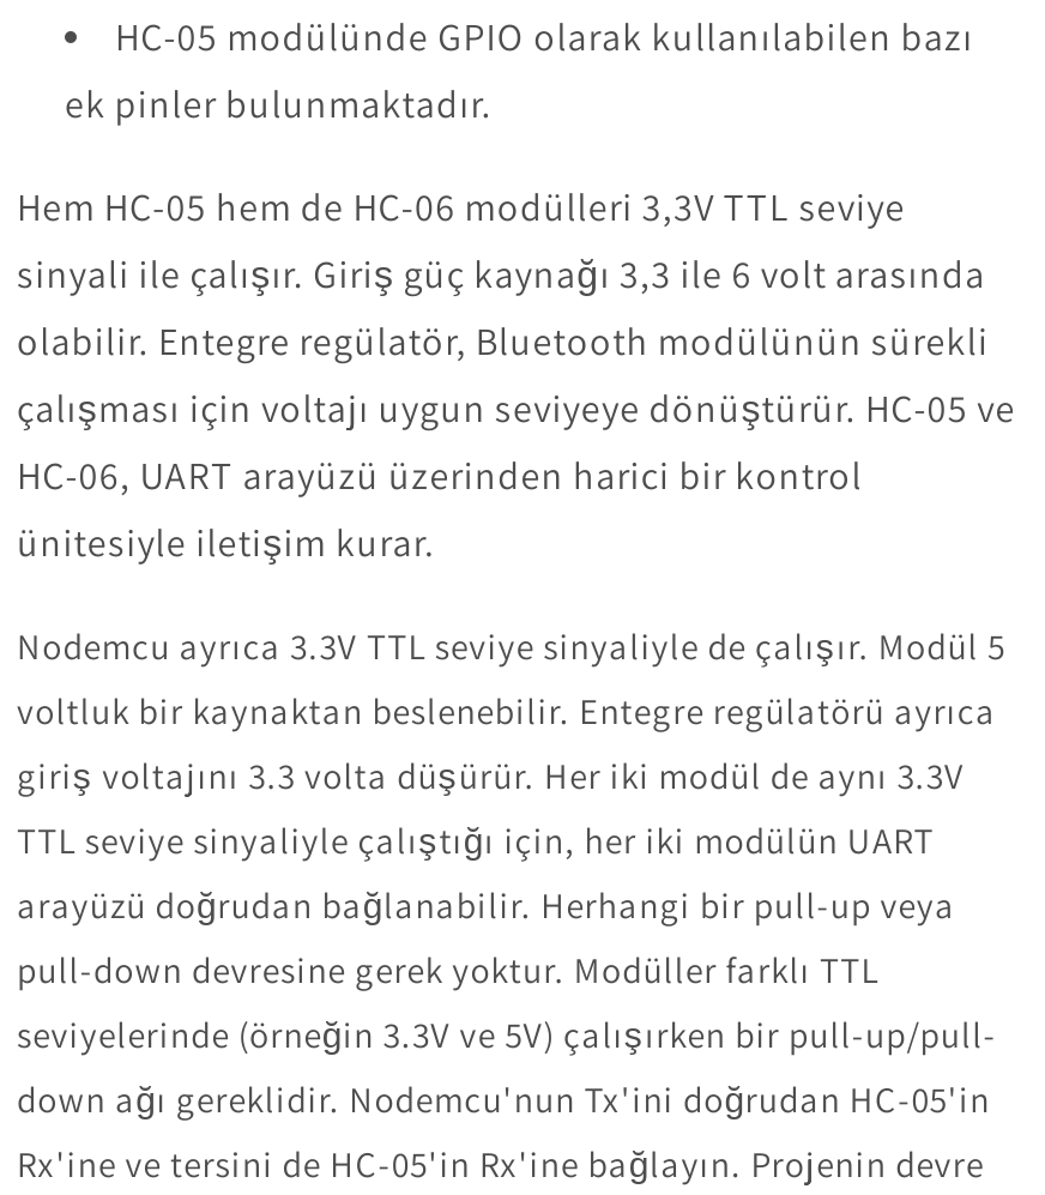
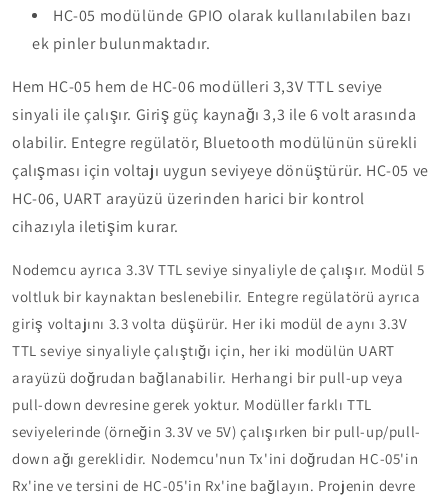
[17,517,435,567] ünitesiyle iletişim kurar. -> [12,216,179,237] cihazıyla iletişim kurar.

